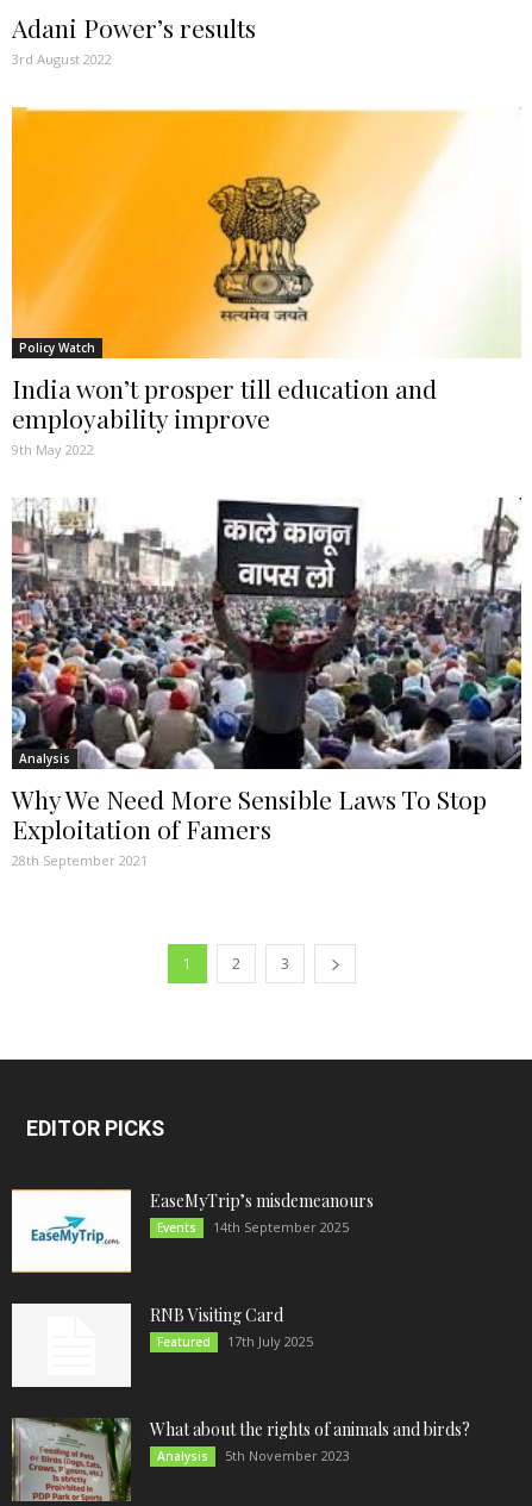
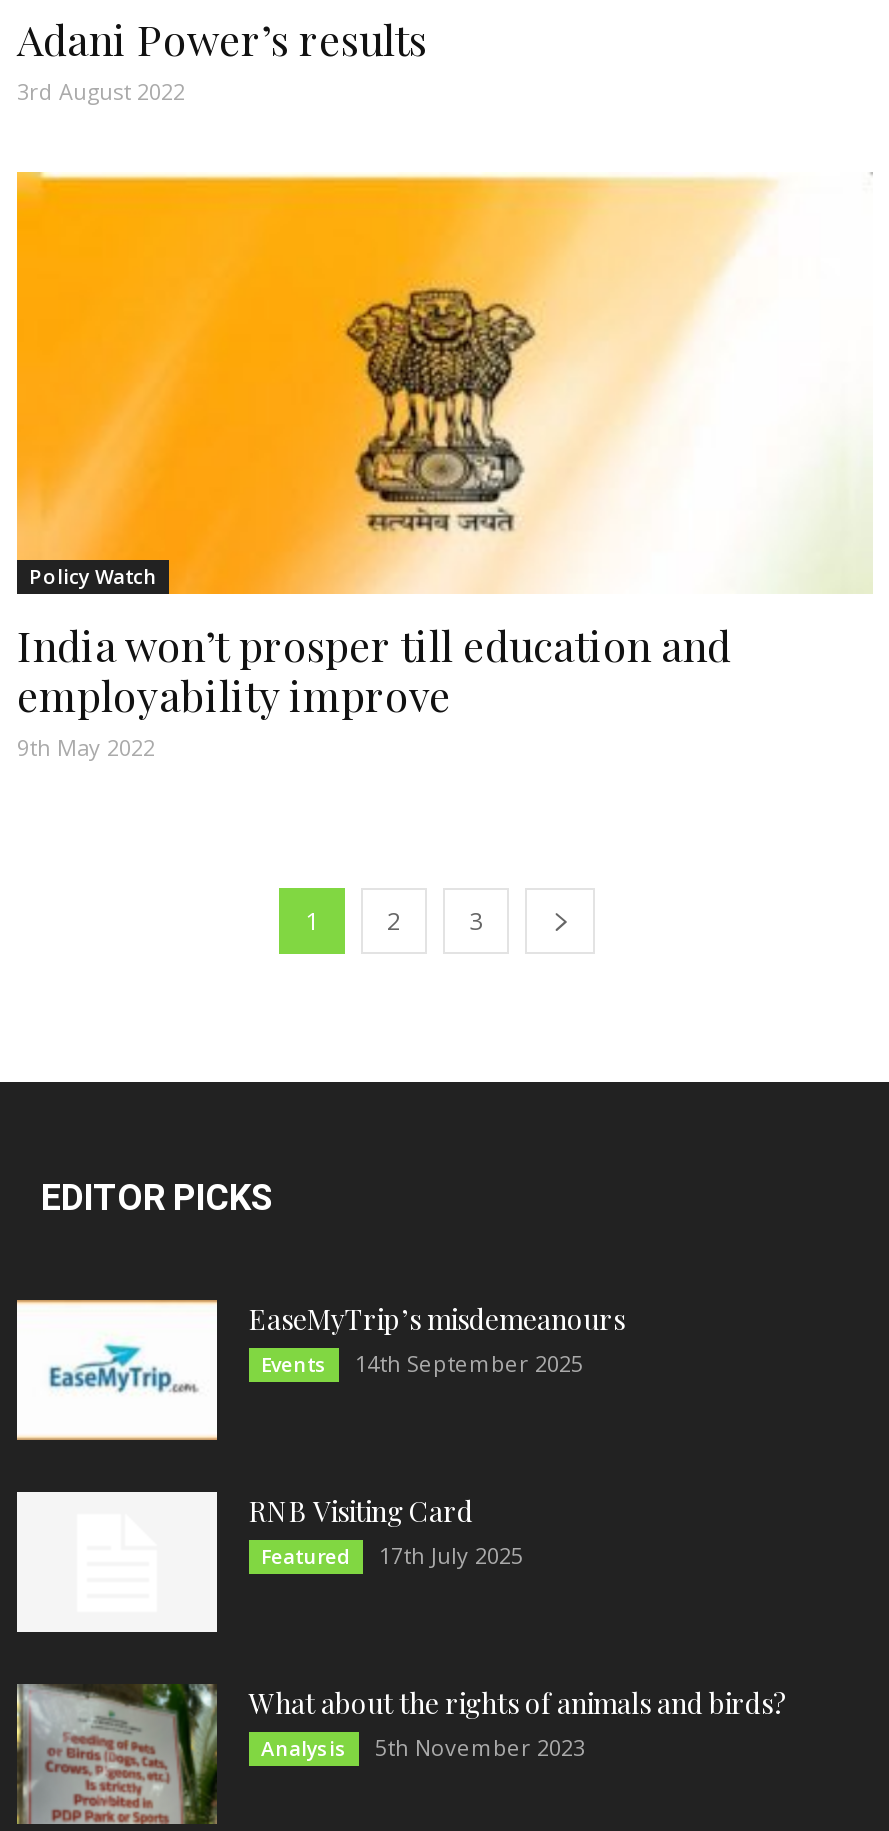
[11,496,522,870] [image] | Analysis | Why We Need More Sensible Laws To Stop | Exploitation of Famers | 28th September 2021 -> none

